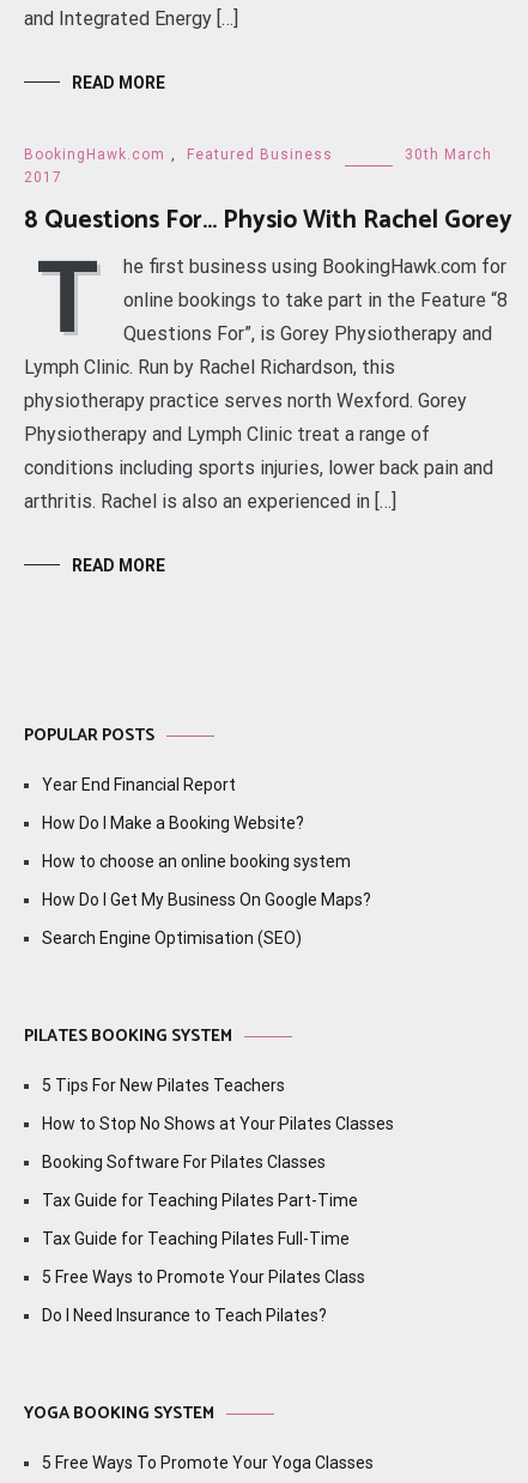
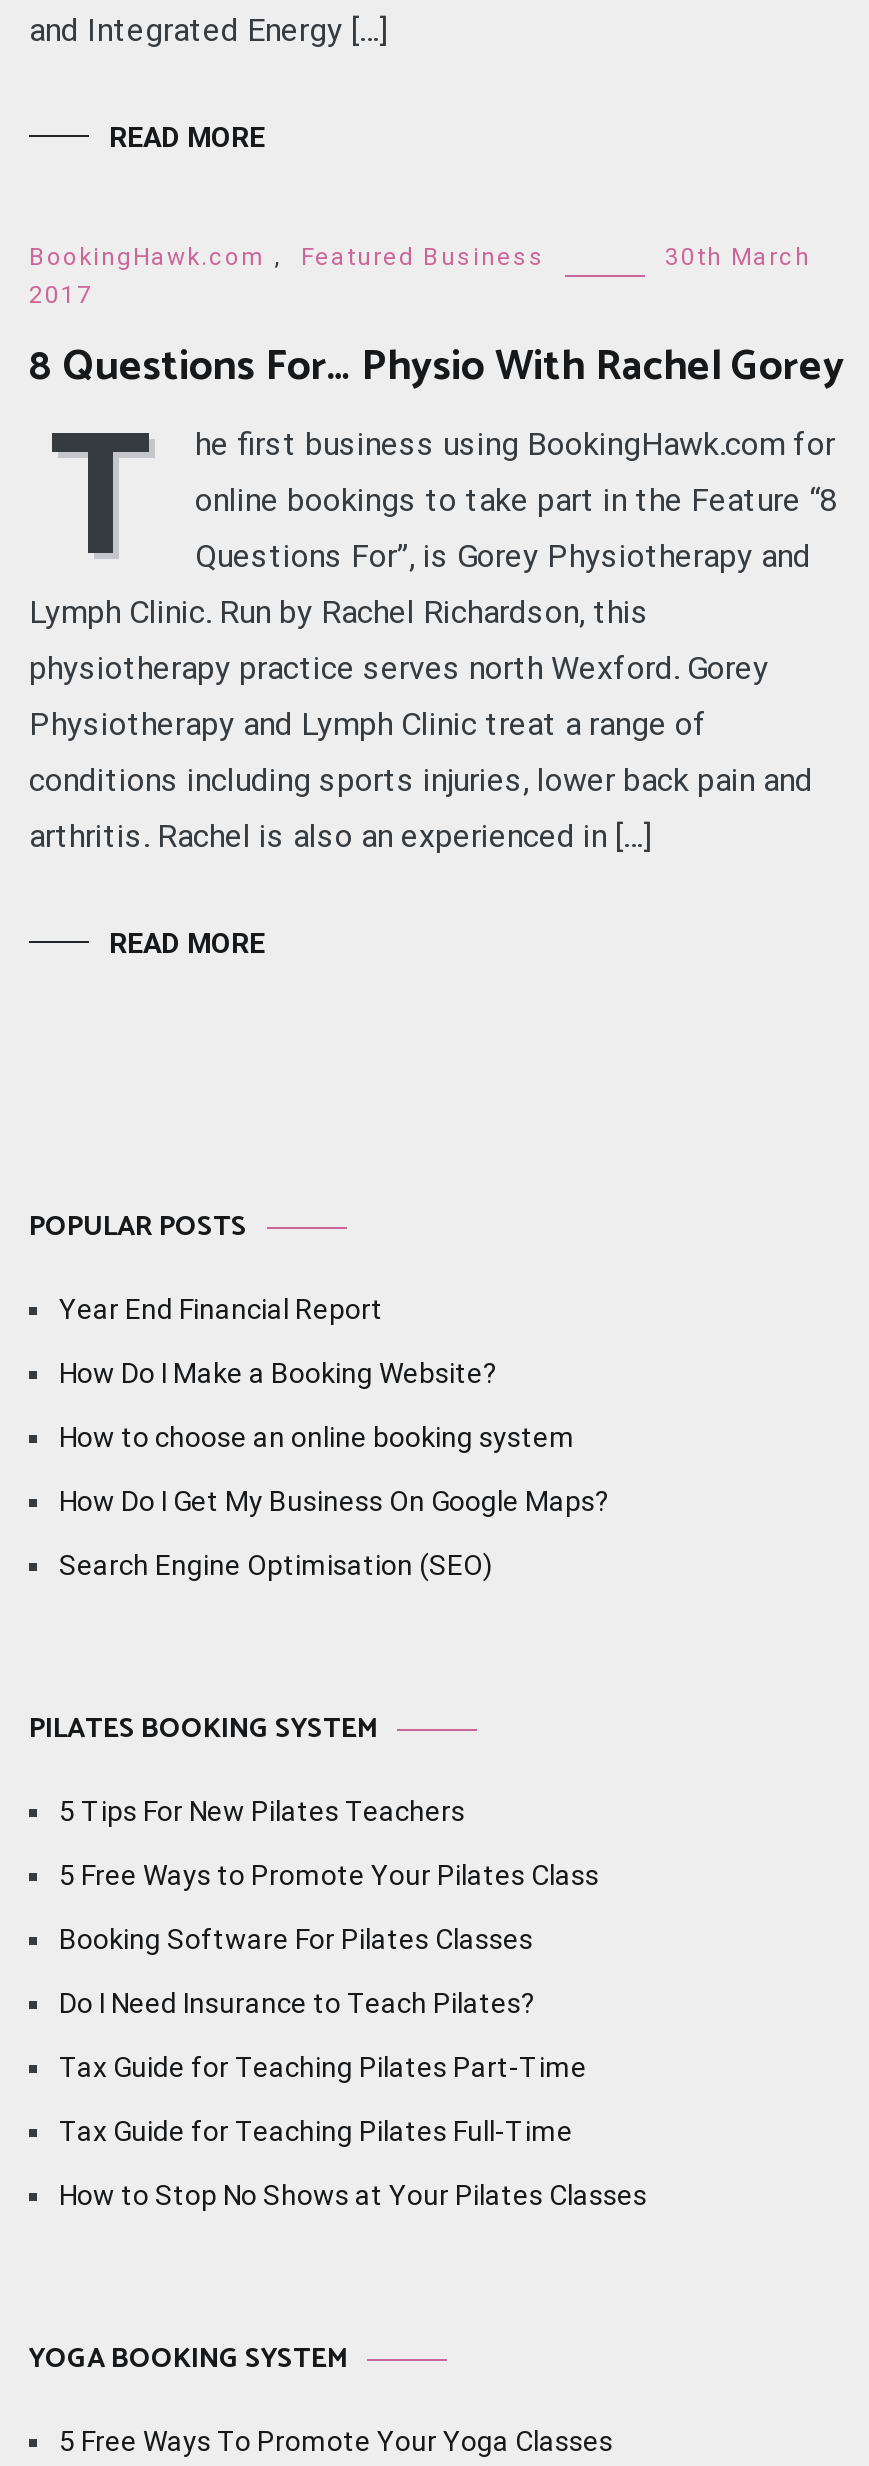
moved [42,1114,394,1133] -> [59,2179,647,2211]: How to Stop No Shows at Your Pilates Classes
moved [42,1191,358,1248] -> [59,2051,587,2147]: Tax Guide for Teaching Pilates Part-Time | Tax Guide for Teaching Pilates Full-Time
moved [42,1267,365,1287] -> [59,1859,599,1891]: 5 Free Ways to Promote Your Pilates Class
moved [42,1306,327,1325] -> [59,1987,535,2019]: Do I Need Insurance to Teach Pilates?

